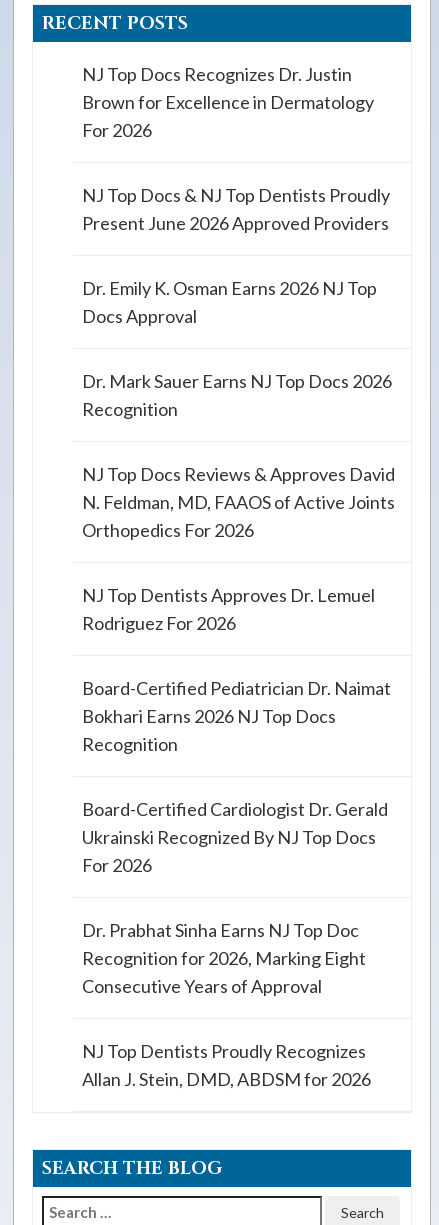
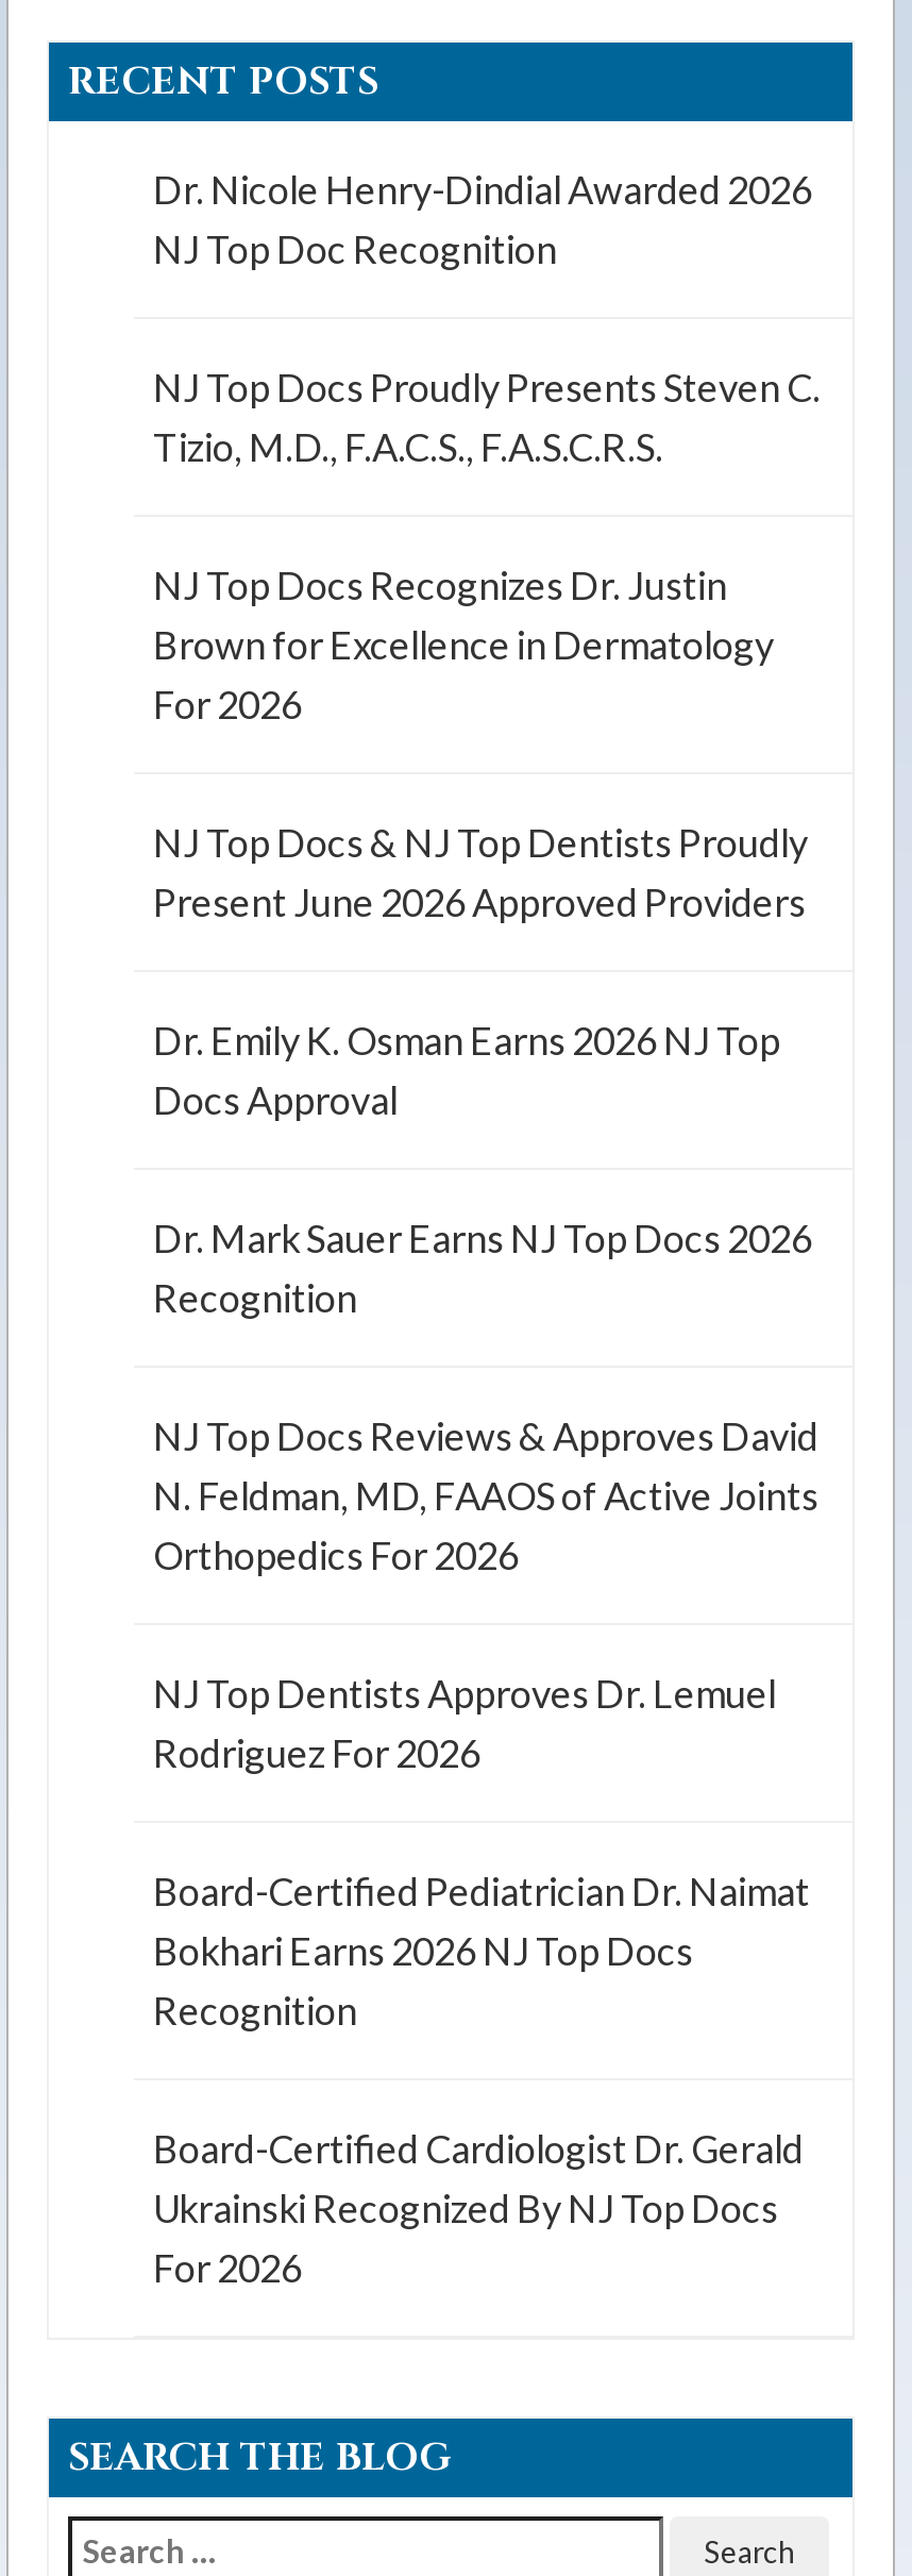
none -> [153,165,821,469] Dr. Nicole Henry-Dindial Awarded 2026 | NJ Top Doc Recognition | NJ Top Docs Proudly Presents Steven C. | Tizio, M.D., F.A.C.S., F.A.S.C.R.S.
moved [82,63,395,876] -> [153,561,818,2290]: NJ Top Docs Recognizes Dr. Justin | Brown for Excellence in Dermatology | For 2026 | ... | Ukrainski Recognized By NJ Top Docs | For 2026
[82,919,371,1090] Dr. Prabhat Sinha Earns NJ Top Doc | Recognition for 2026, Marking Eight | Consecutive Years of Approval | NJ Top Dentists Proudly Recognizes | Allan J. Stein, DMD, ABDSM for 2026 -> none

